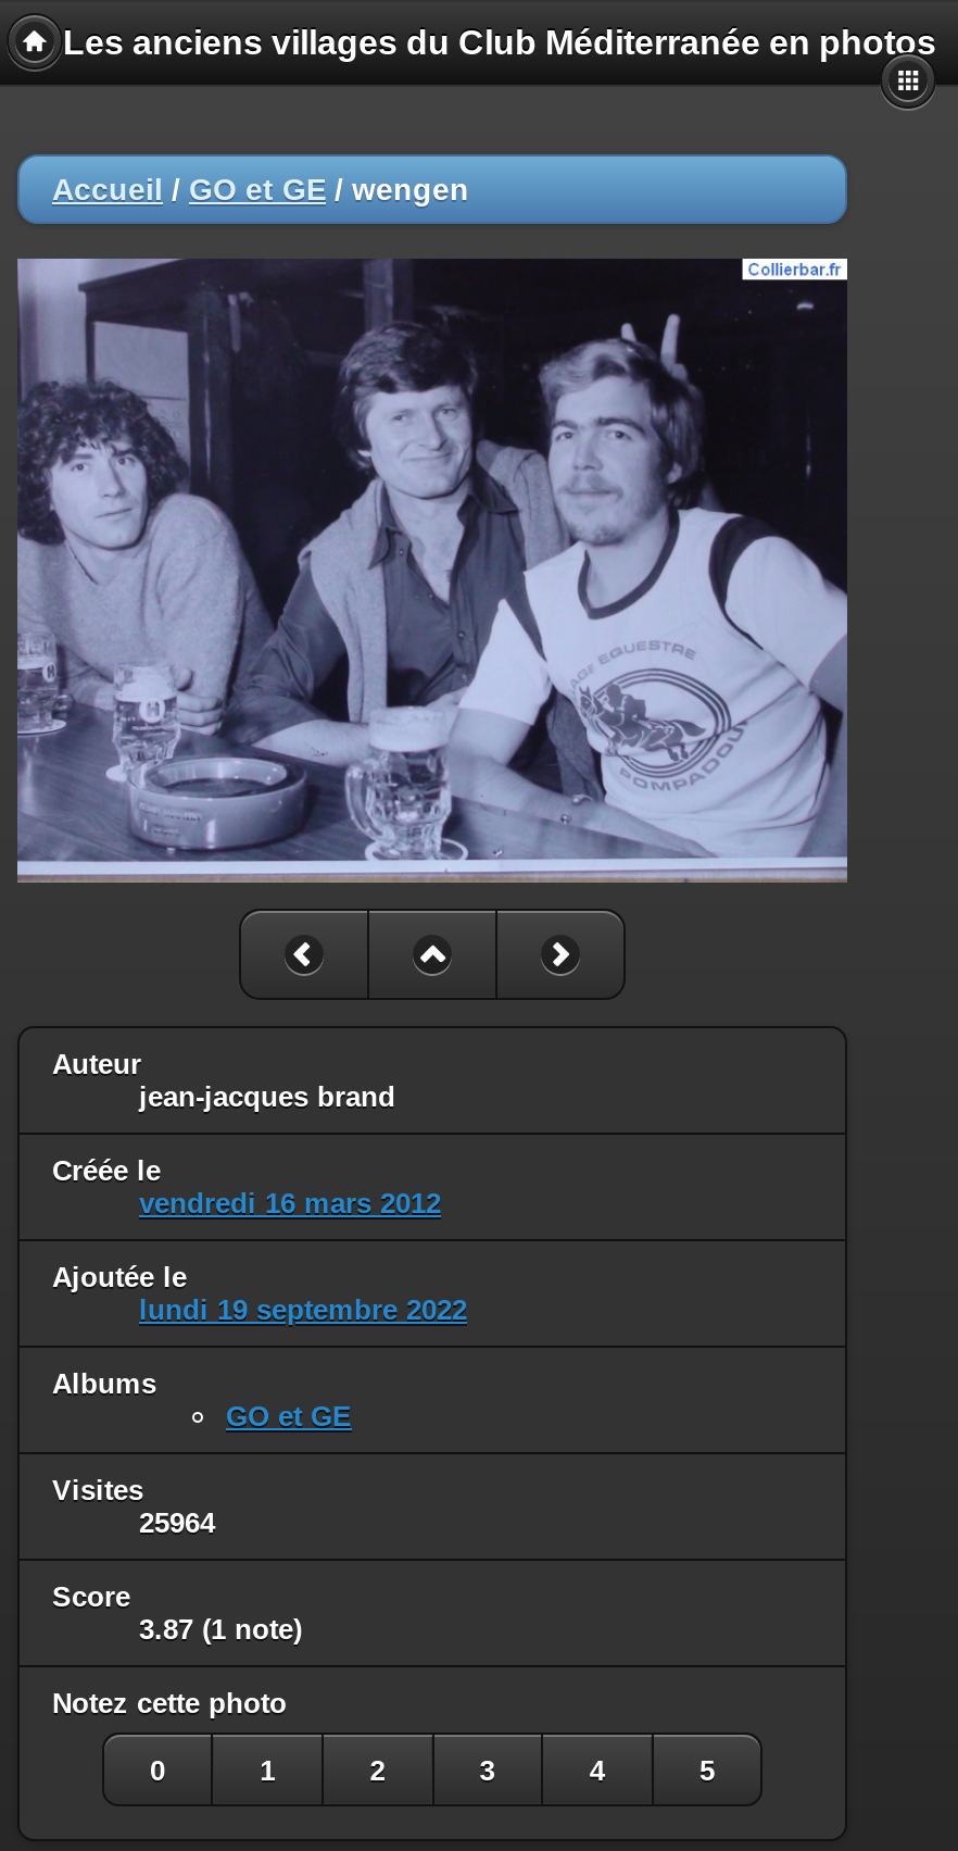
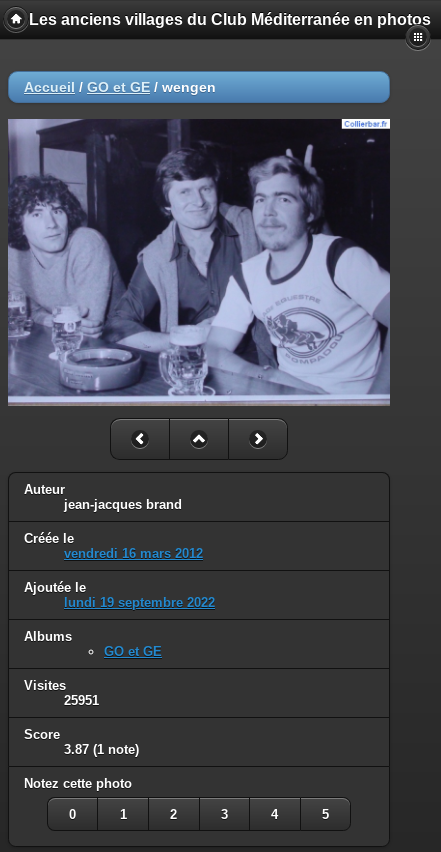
[139,1507,215,1539] 25964 -> [64,693,99,708] 25951

